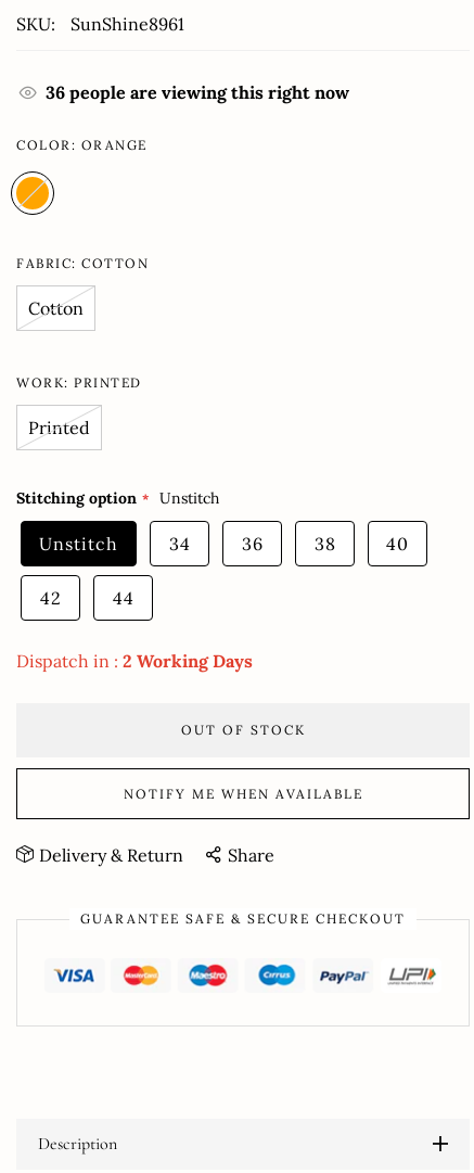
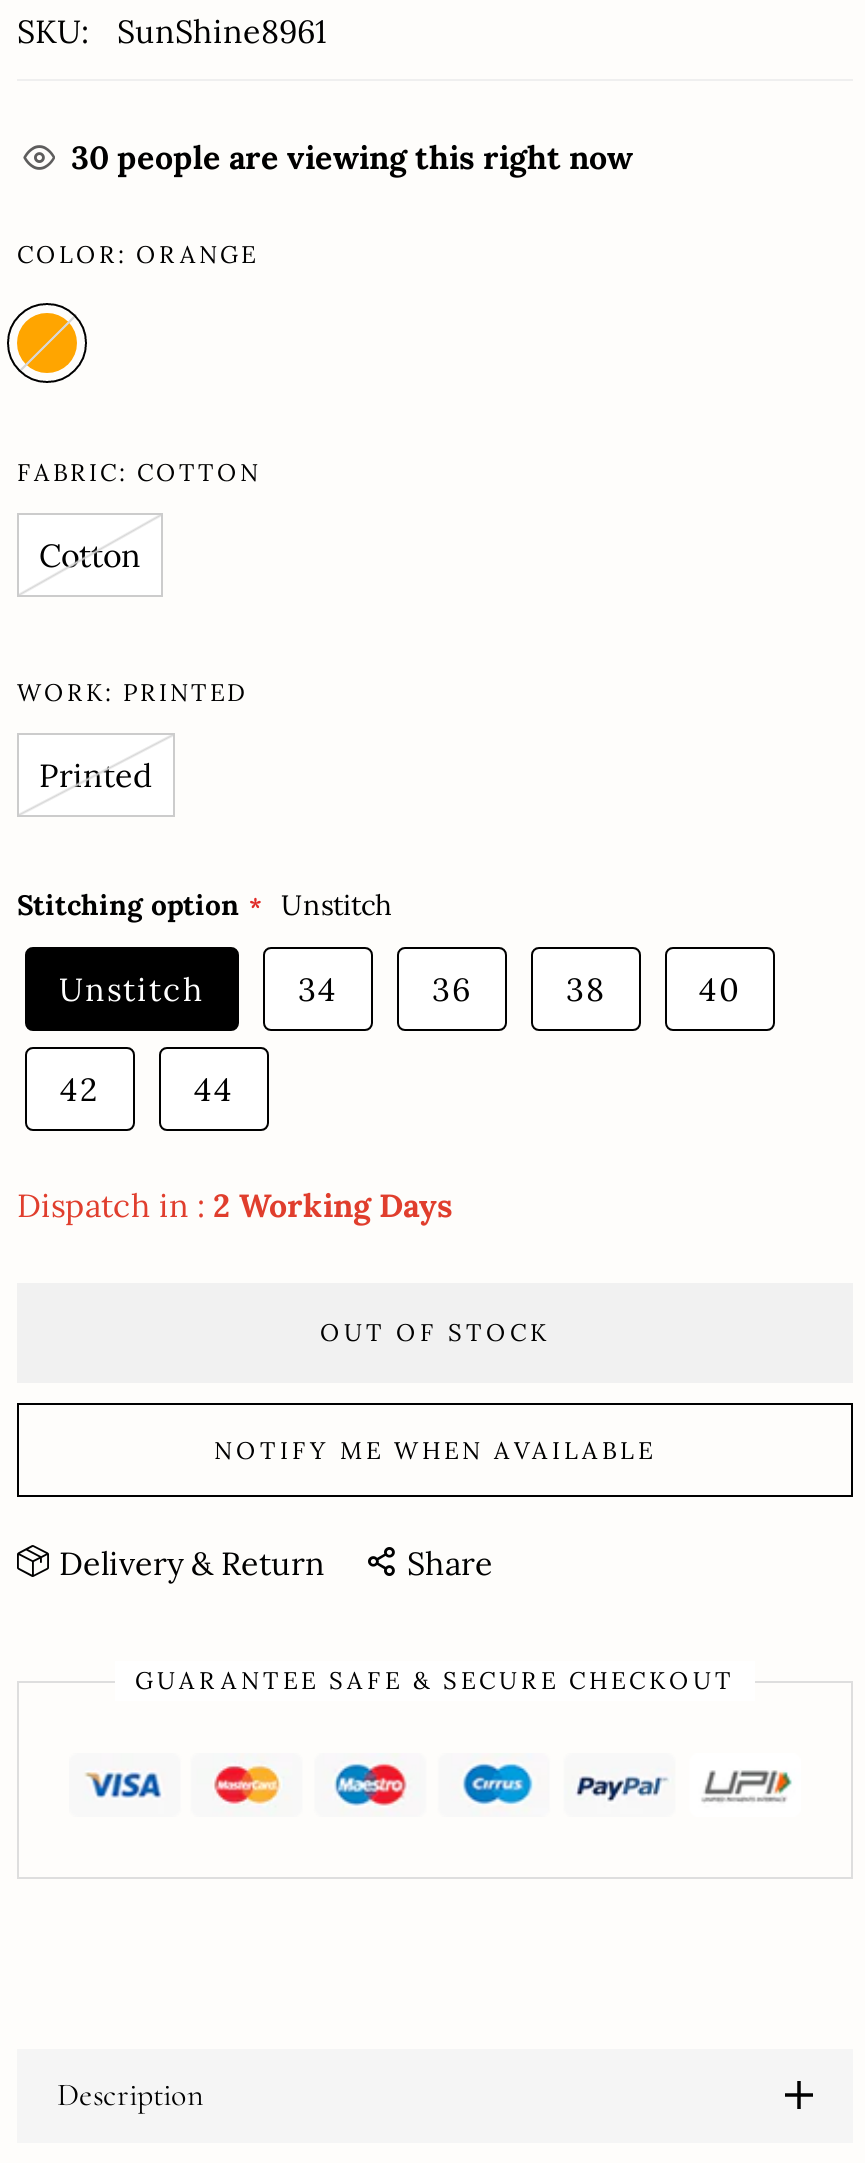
[46,81,349,103] 36 people are viewing this right now -> [71,136,633,176] 30 people are viewing this right now

